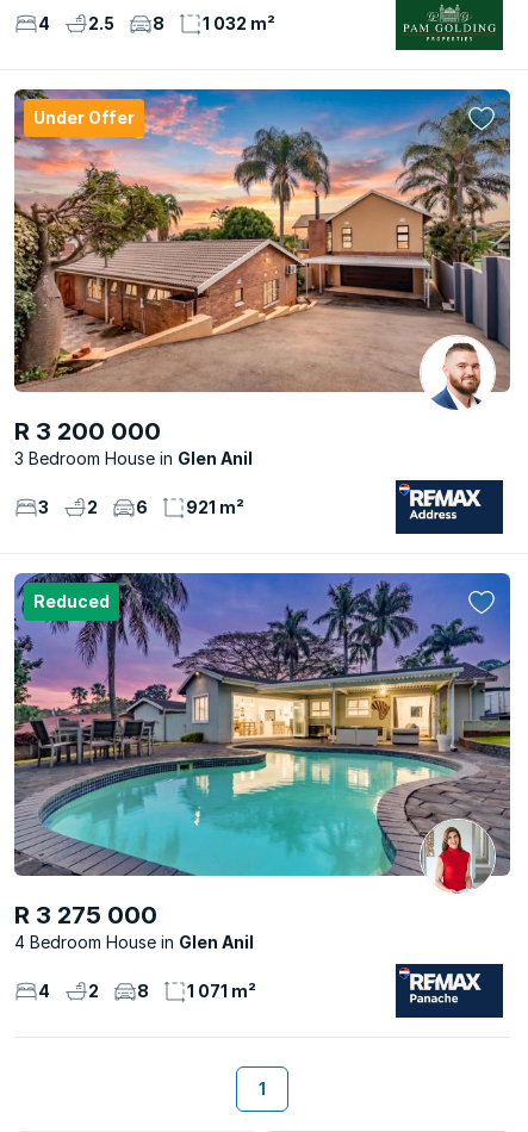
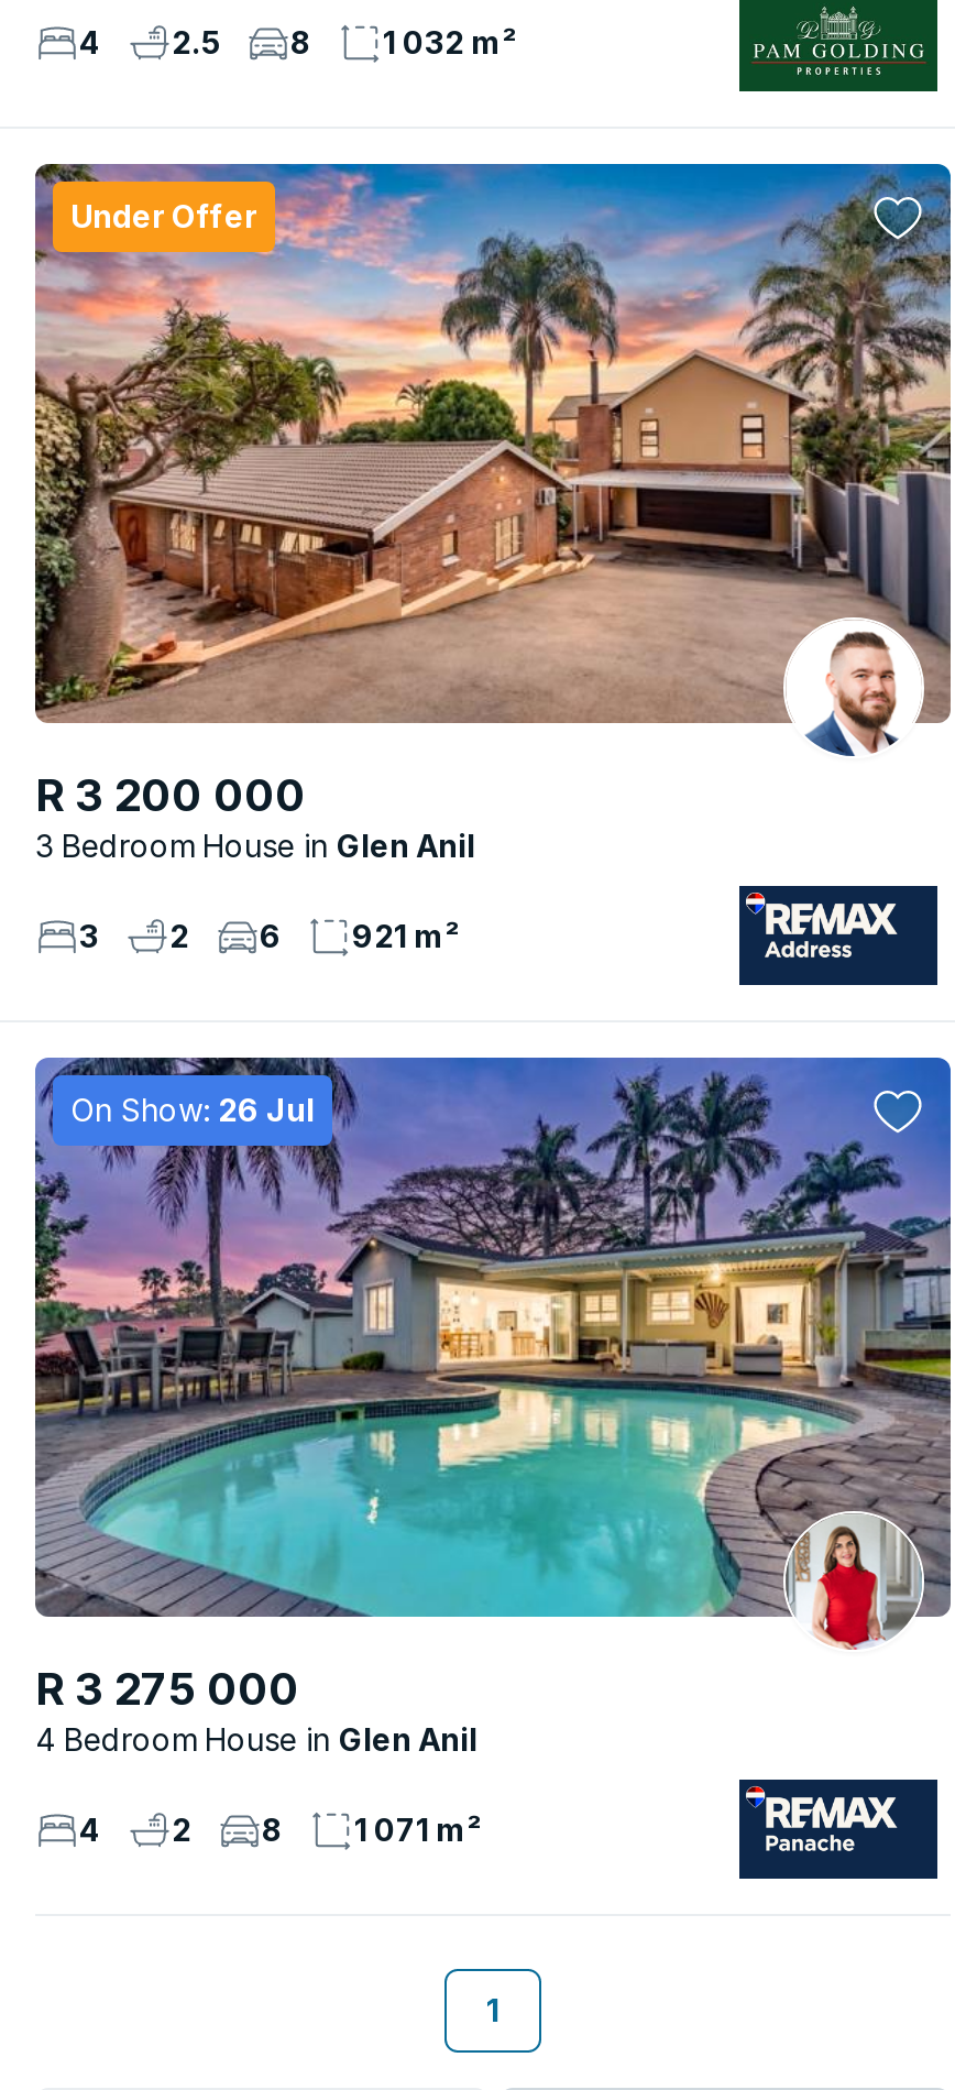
[33,591,110,612] Reduced -> [70,1092,315,1129] On Show: 26 Jul

